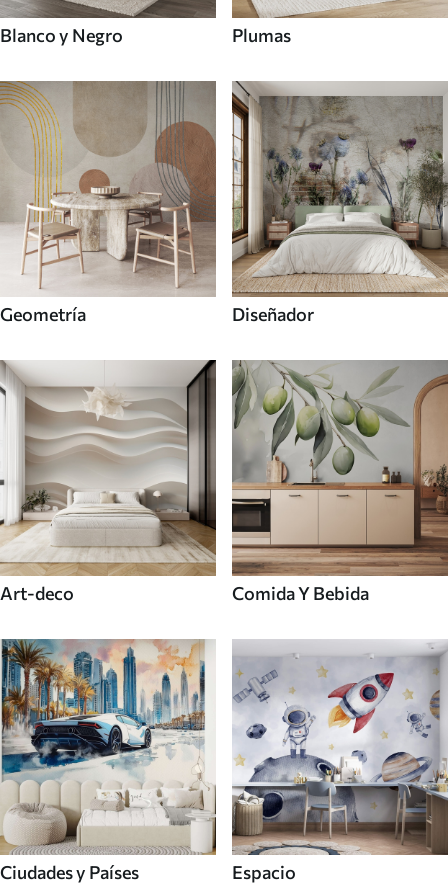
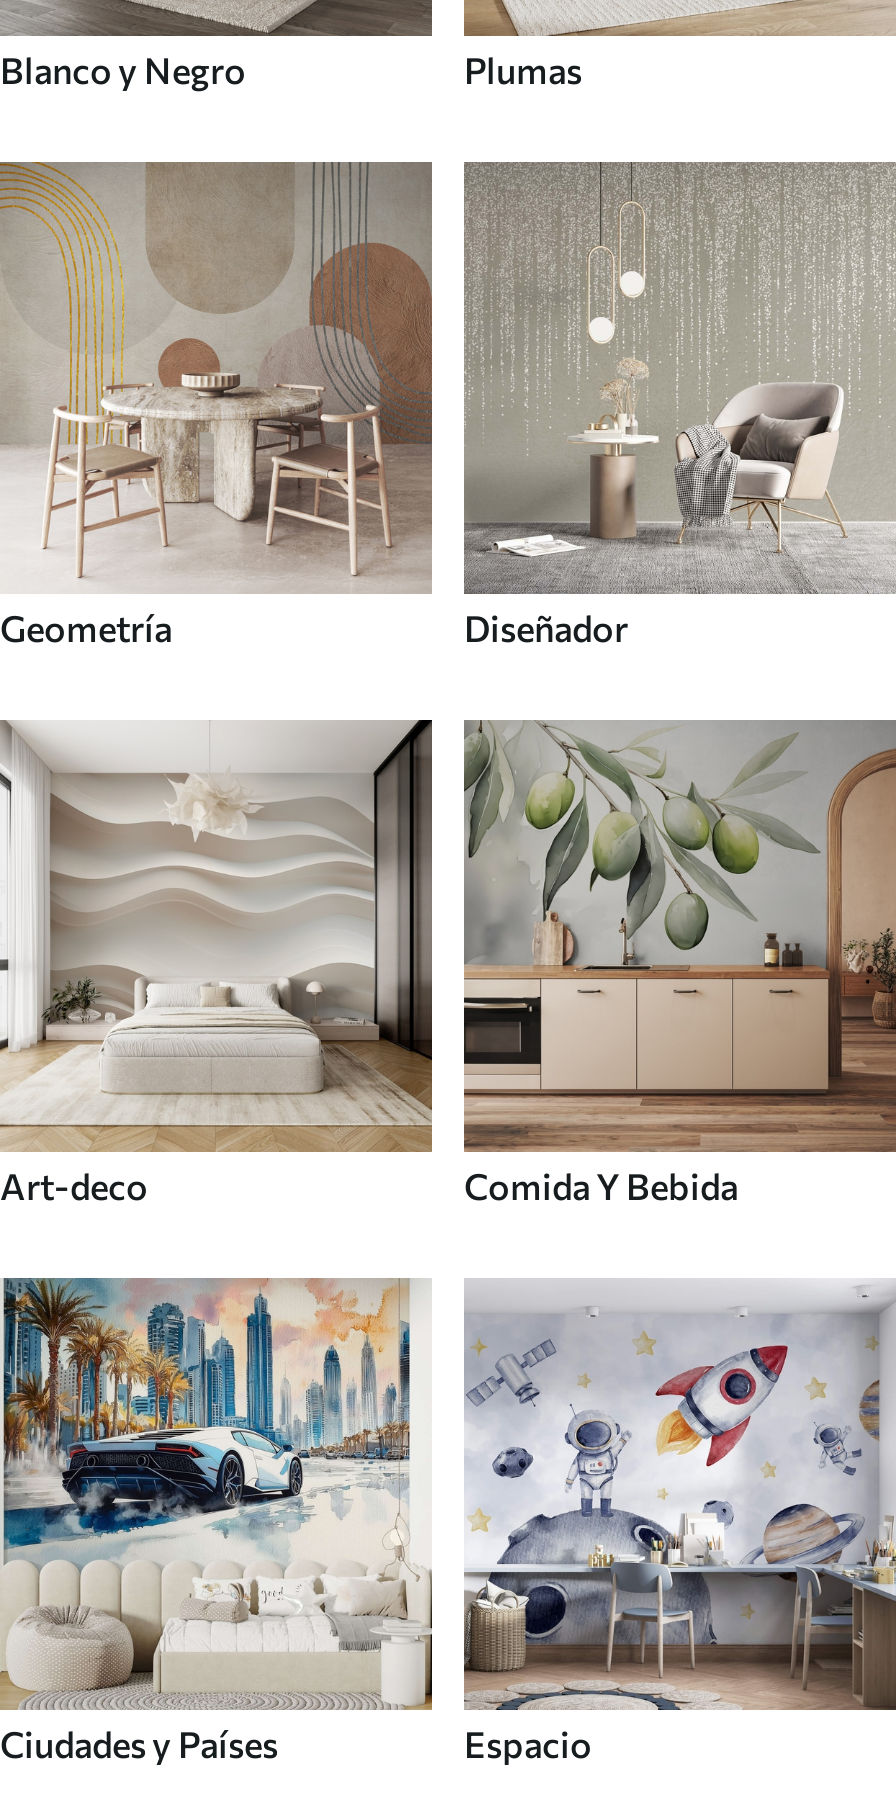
[232,81,445,297] [image] -> [464,162,890,594] [image]

